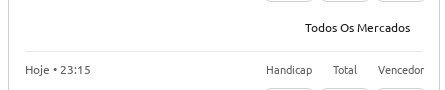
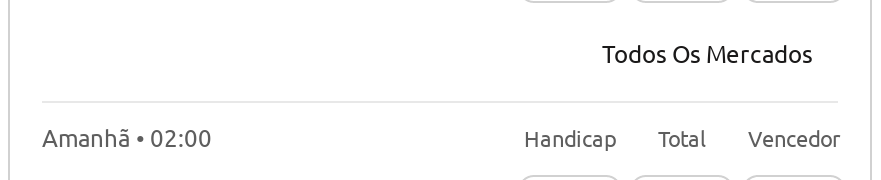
[25,61,91,77] Hoje • 23:15 -> [42,122,212,154] Amanhã • 02:00

